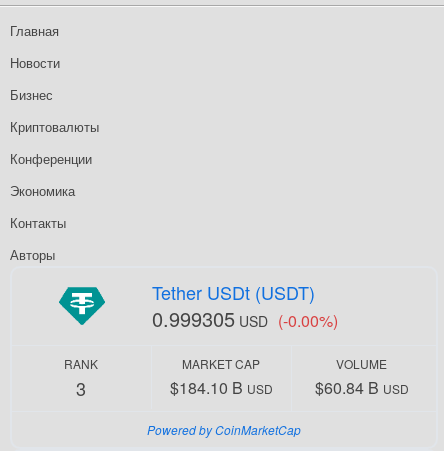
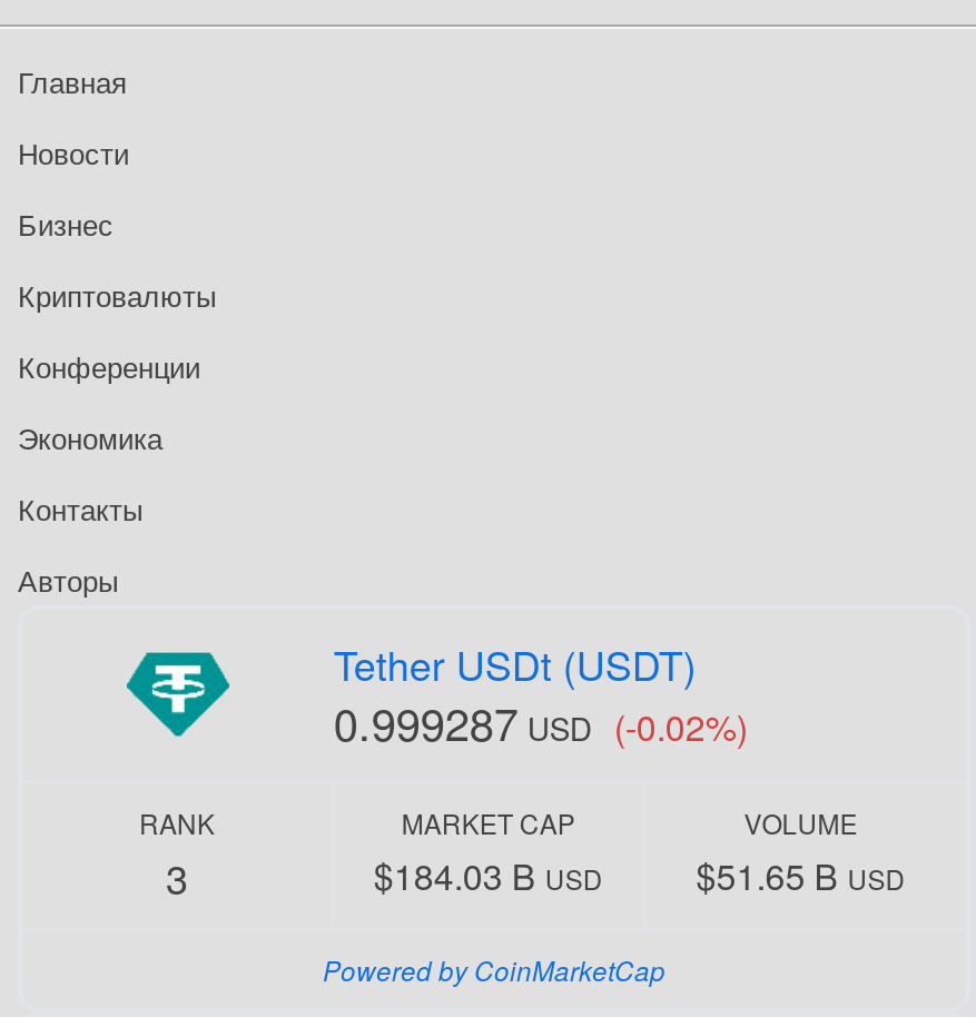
[152,304,338,333] 0.999305 USD (-0.00%) -> [334,689,748,754] 0.999287 USD (-0.02%)
[170,376,273,399] $184.10 B USD -> [374,850,603,901] $184.03 B USD
[315,376,409,399] $60.84 B USD -> [696,850,905,901] $51.65 B USD

